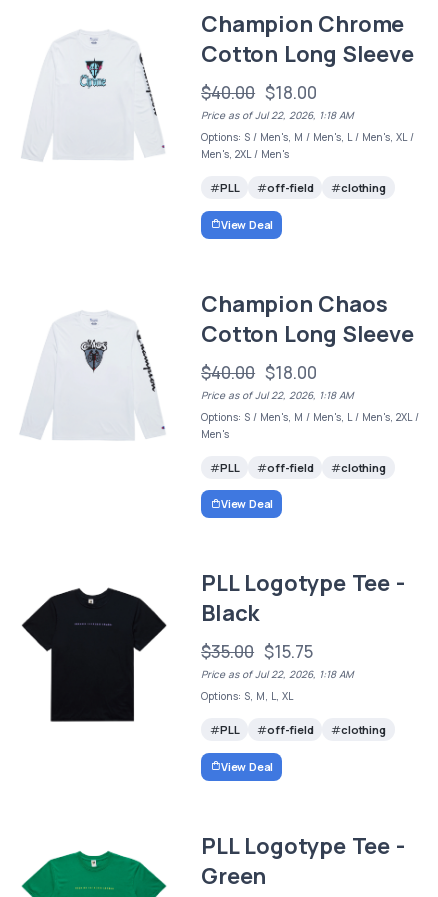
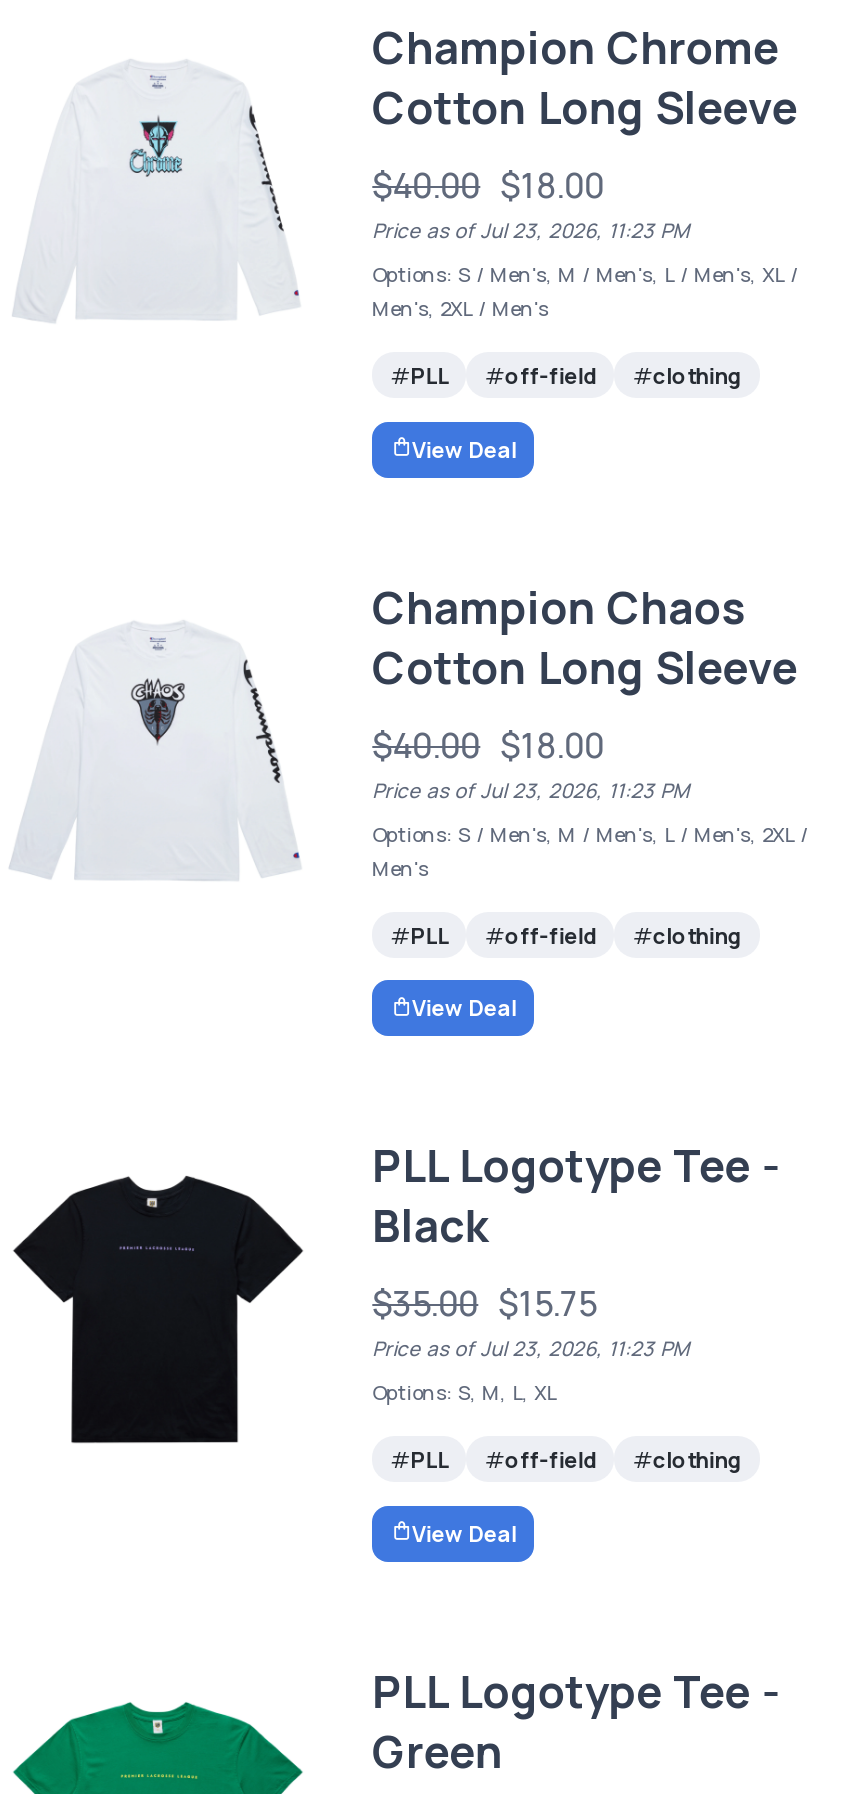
[201,108,353,122] Price as of Jul 22, 2026, 1:18 AM -> [372,216,688,244] Price as of Jul 23, 2026, 11:23 PM
[201,388,353,402] Price as of Jul 22, 2026, 1:18 AM -> [372,775,688,803] Price as of Jul 23, 2026, 11:23 PM
[201,667,353,681] Price as of Jul 22, 2026, 1:18 AM -> [372,1334,688,1362] Price as of Jul 23, 2026, 11:23 PM

